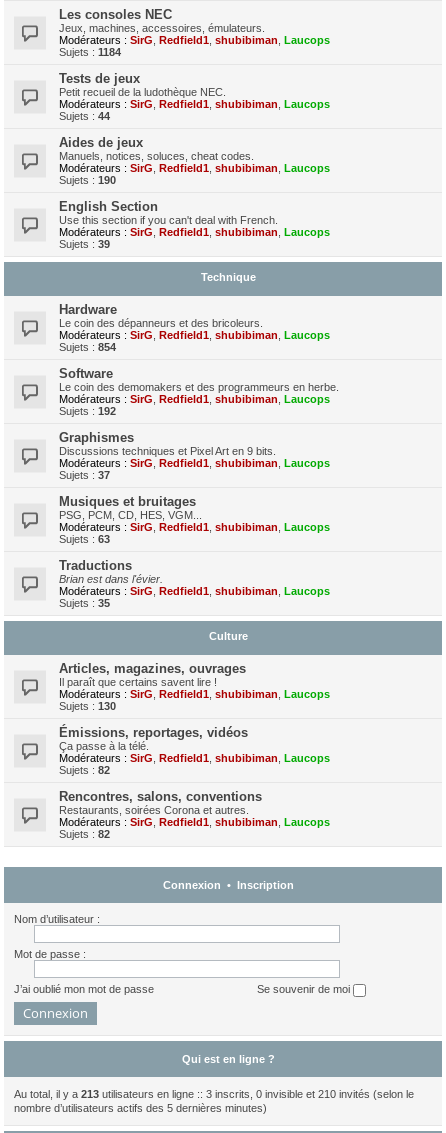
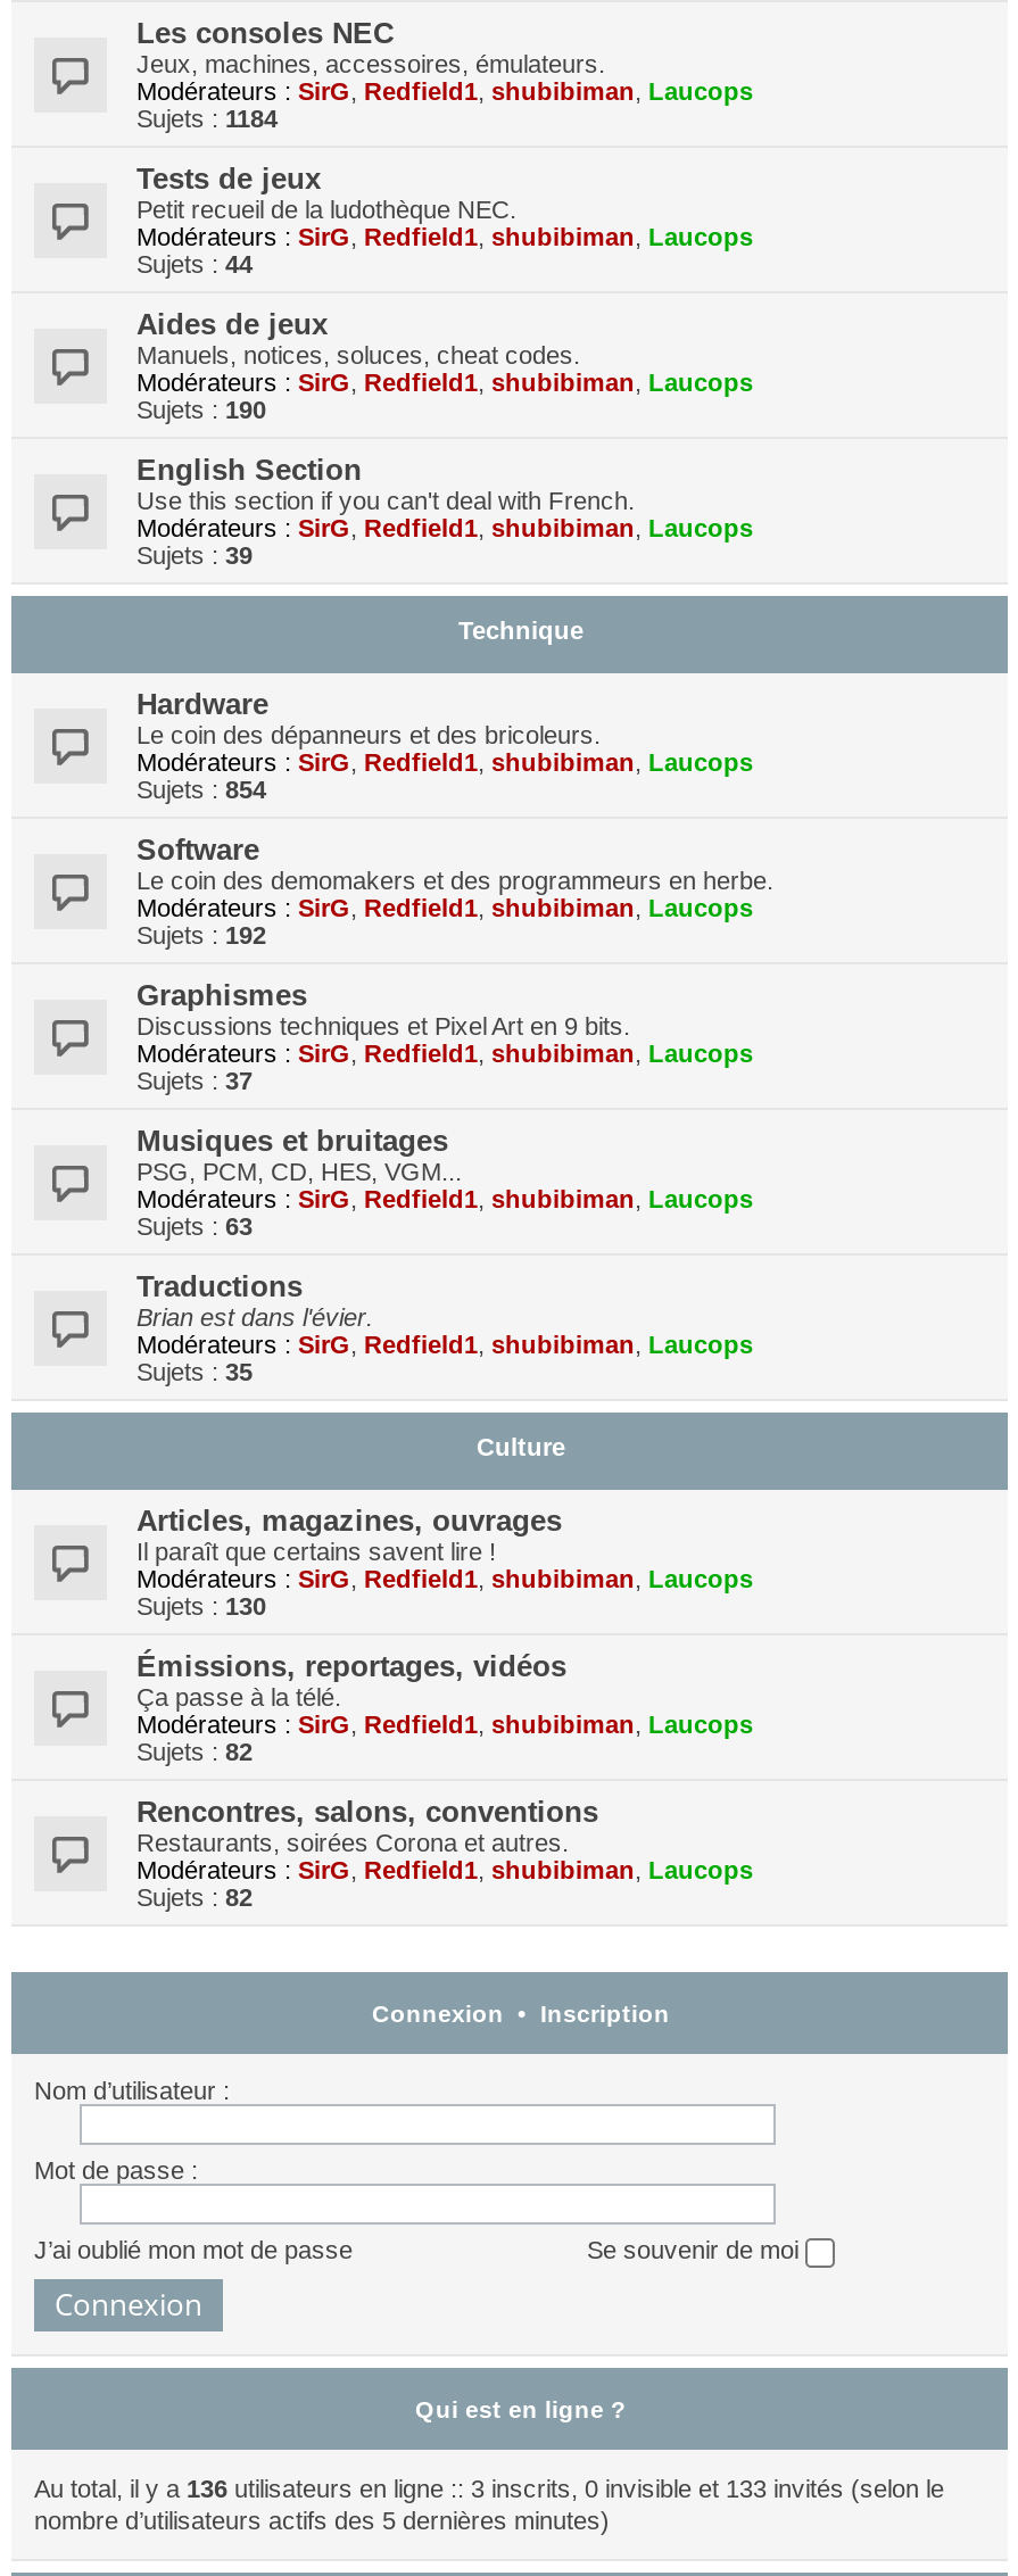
[14,1088,414,1100] Au total, il y a 213 utilisateurs en ligne :: 3 inscrits, 0 invisible et 210 invités (selon le -> [34,2474,944,2501] Au total, il y a 136 utilisateurs en ligne :: 3 inscrits, 0 invisible et 133 invités (selon le

